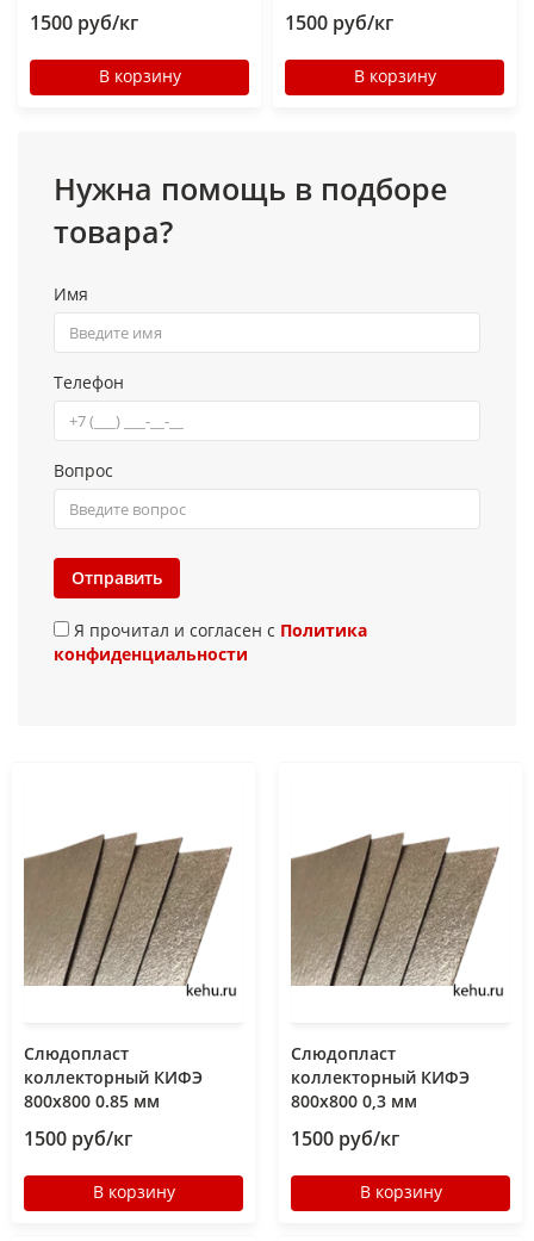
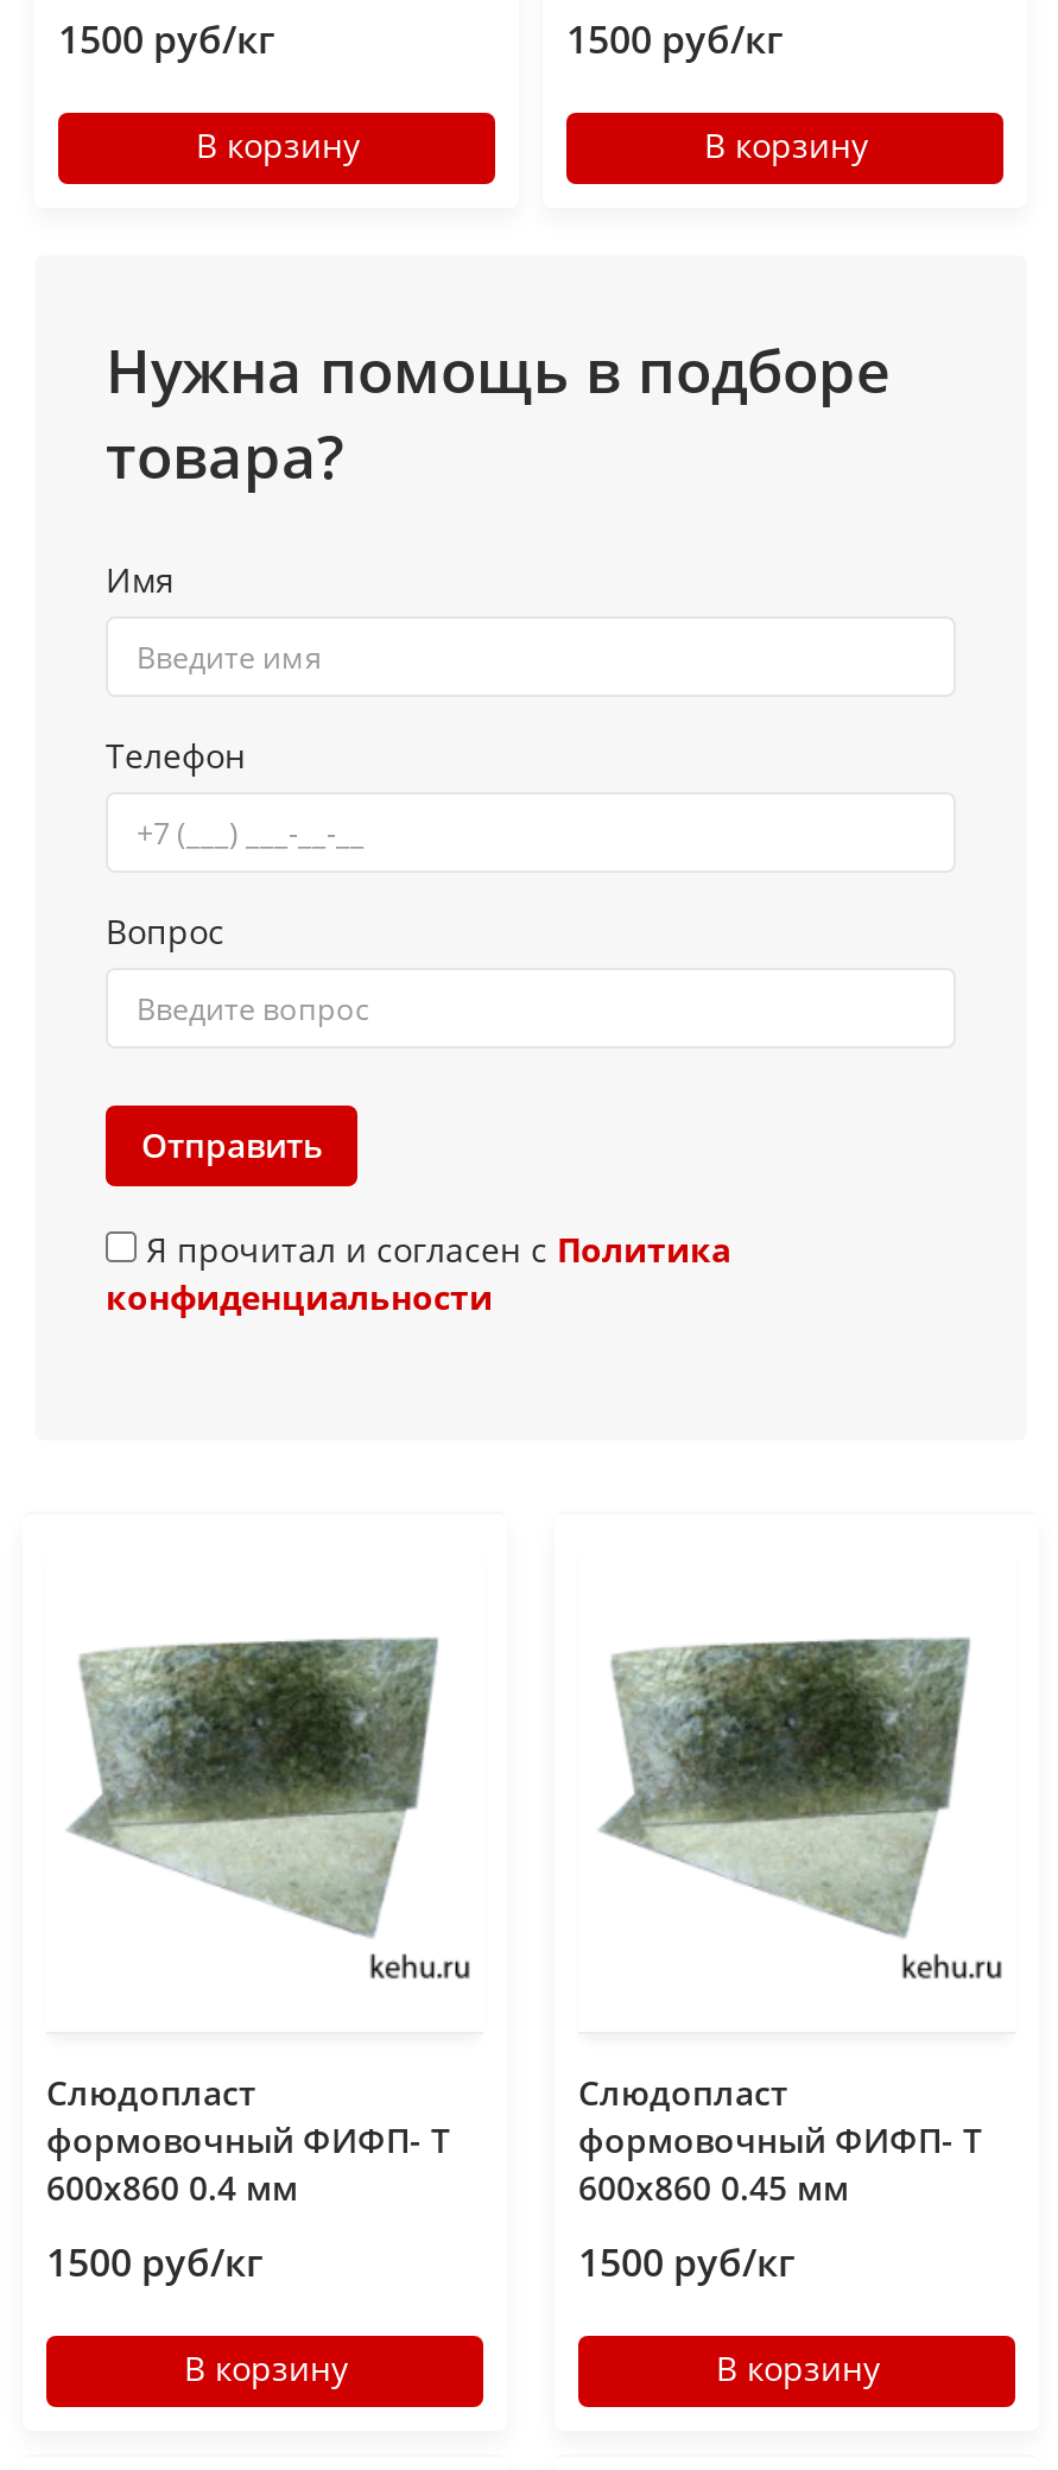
[23,826,232,987] [image] -> [46,1638,460,1958] [image]
[290,826,499,987] [image] -> [578,1638,992,1958] [image]
[24,1065,203,1112] коллекторный КИФЭ | 800x800 0.85 мм -> [46,2116,450,2209] формовочный ФИФП- Т | 600x860 0.4 мм
[291,1065,470,1112] коллекторный КИФЭ | 800x800 0,3 мм -> [578,2116,982,2209] формовочный ФИФП- Т | 600x860 0.45 мм

